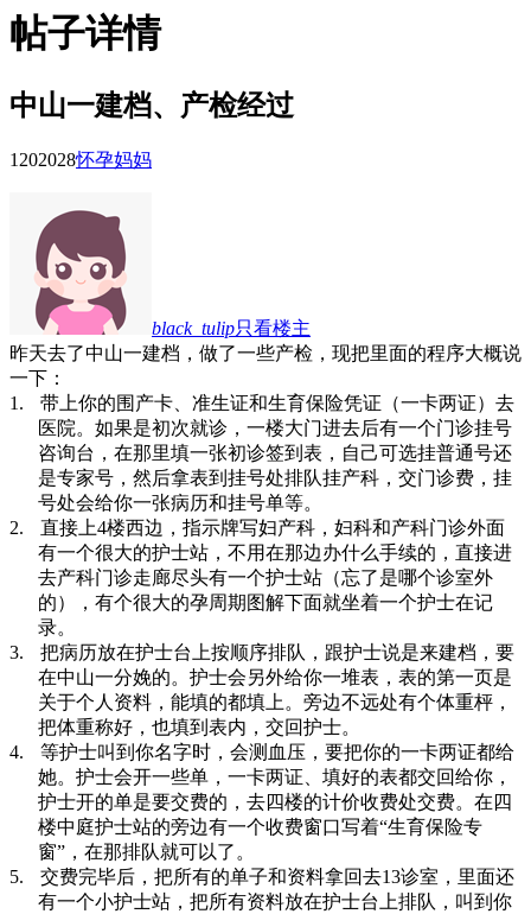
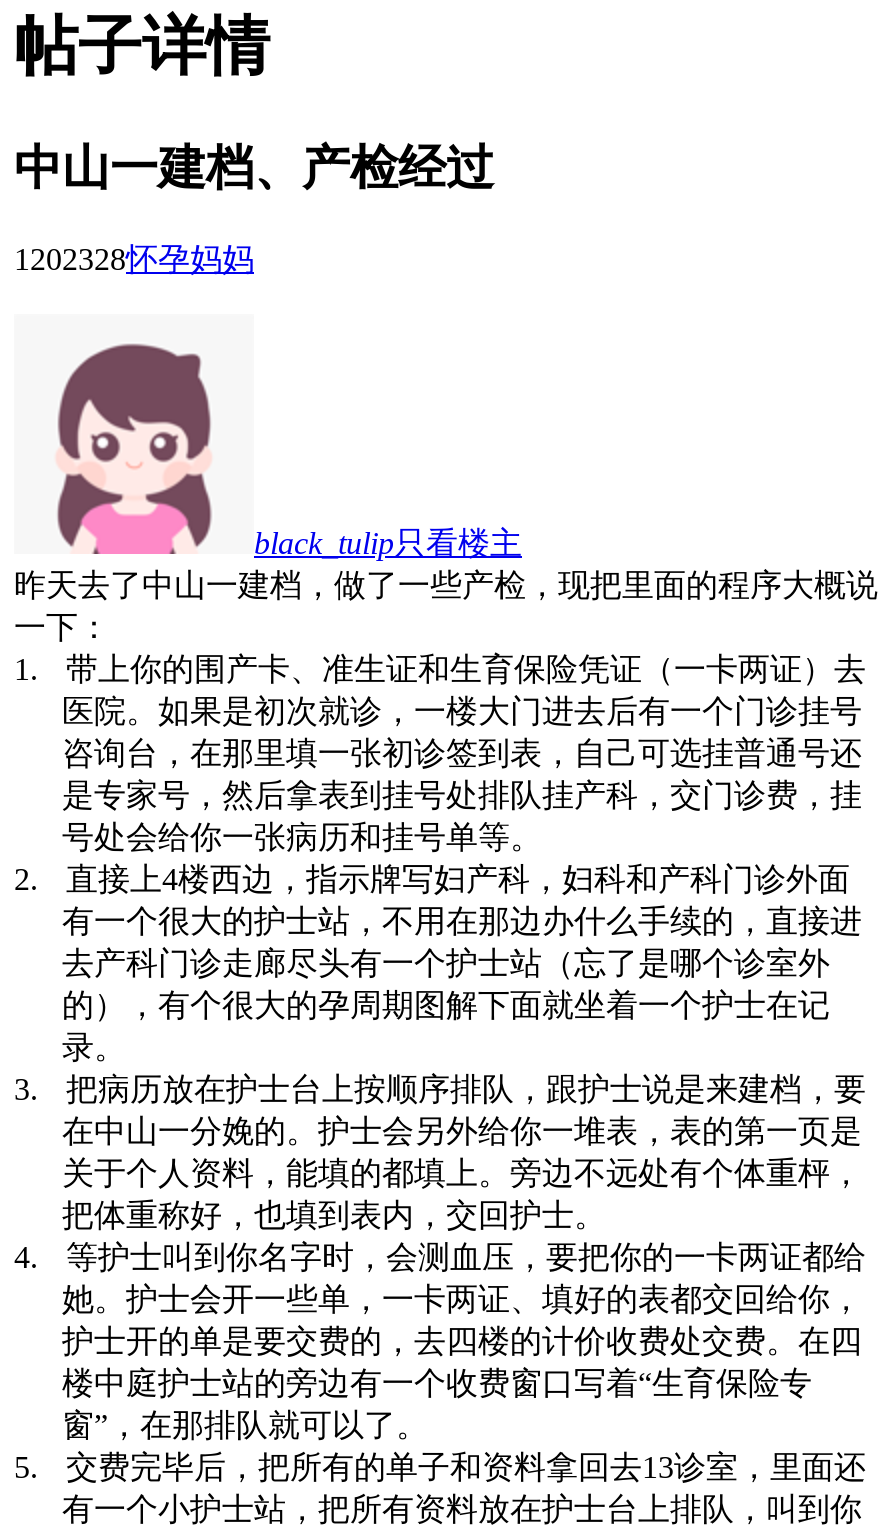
[9,149,152,170] 1202028怀孕妈妈 -> [14,242,254,276] 1202328怀孕妈妈

